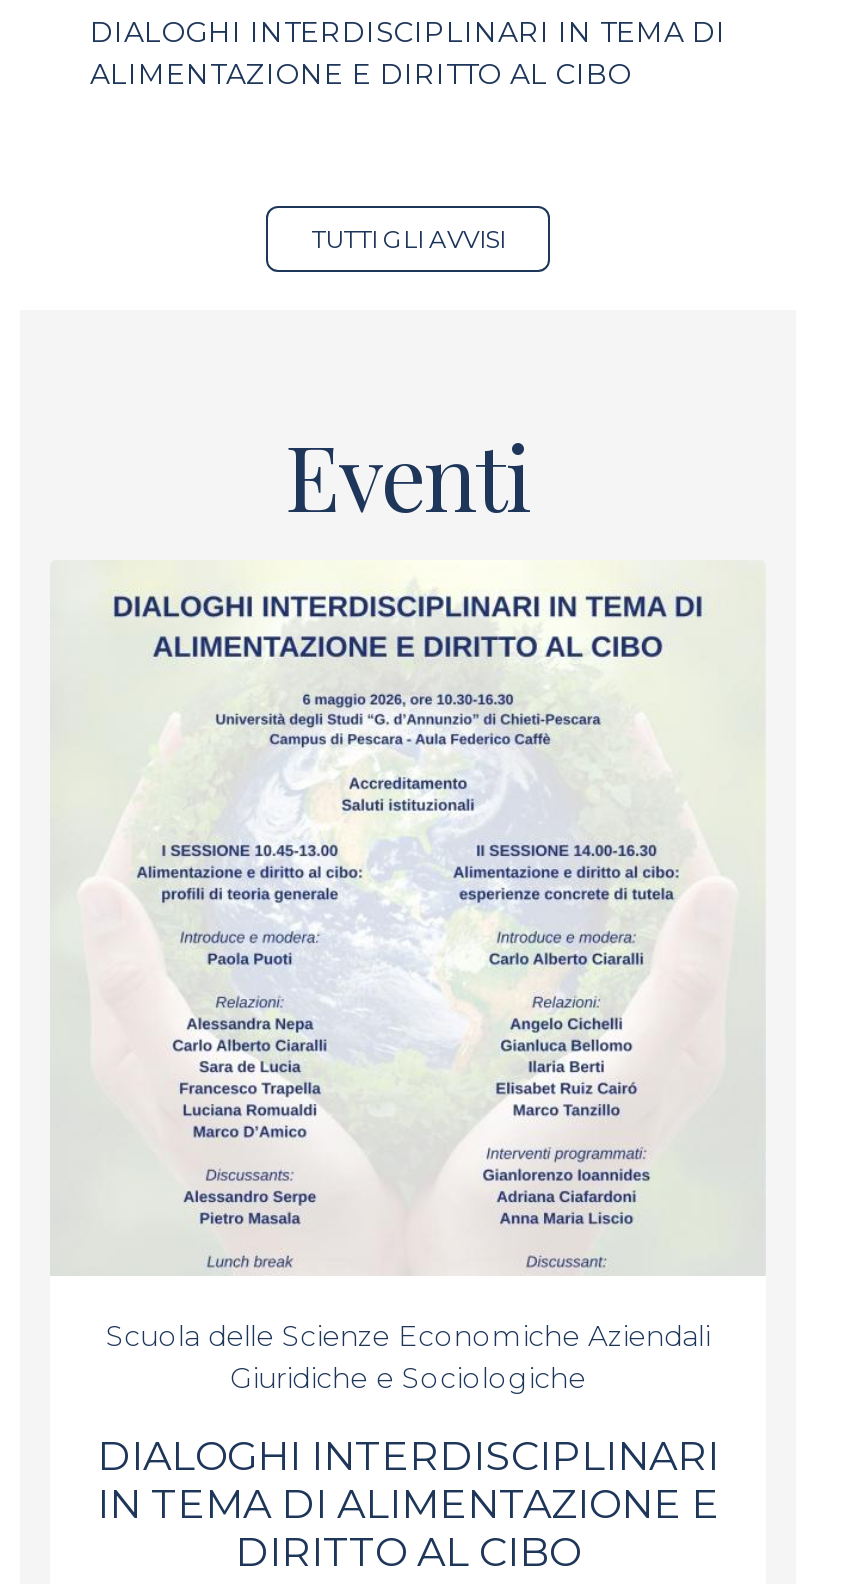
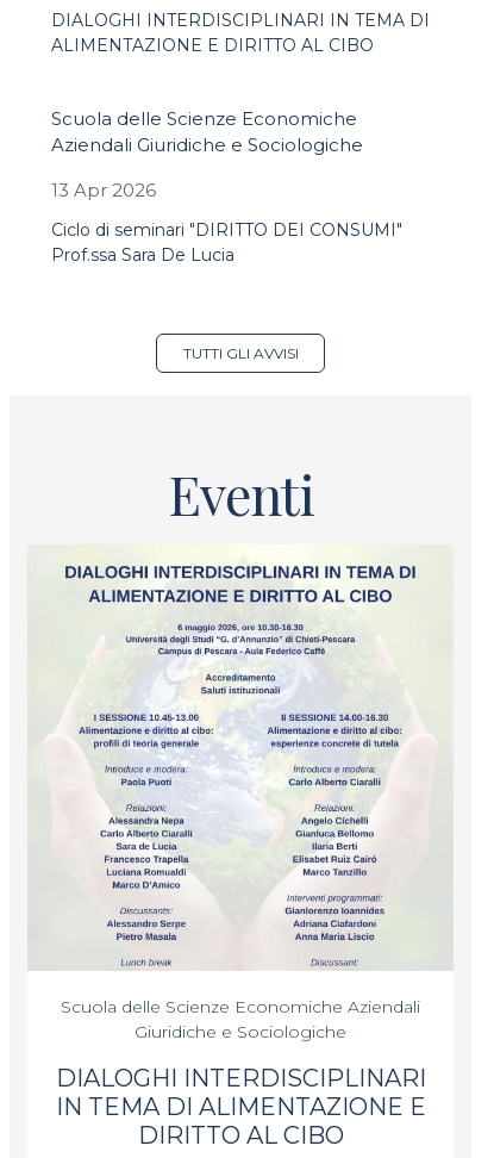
none -> [51,107,402,265] Scuola delle Scienze Economiche | Aziendali Giuridiche e Sociologiche | 13 Apr 2026 | Ciclo di seminari "DIRITTO DEI CONSUMI" | Prof.ssa Sara De Lucia

